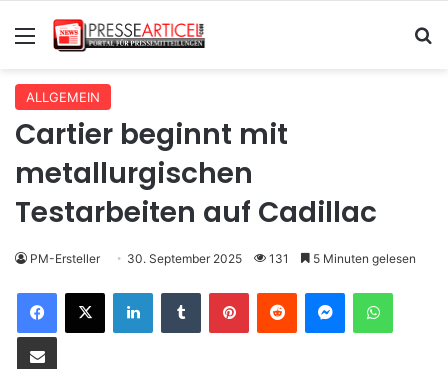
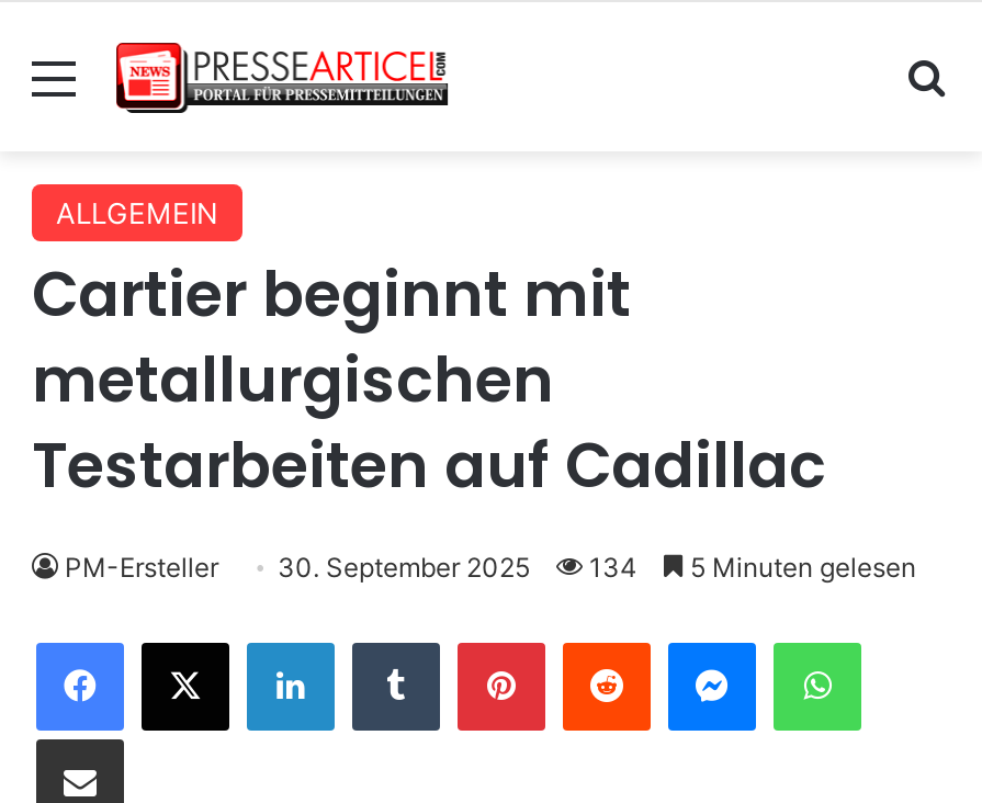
[30,251,416,266] PM-Ersteller 30. September 2025 131 5 Minuten gelesen -> [65,550,916,583] PM-Ersteller 30. September 2025 134 5 Minuten gelesen

